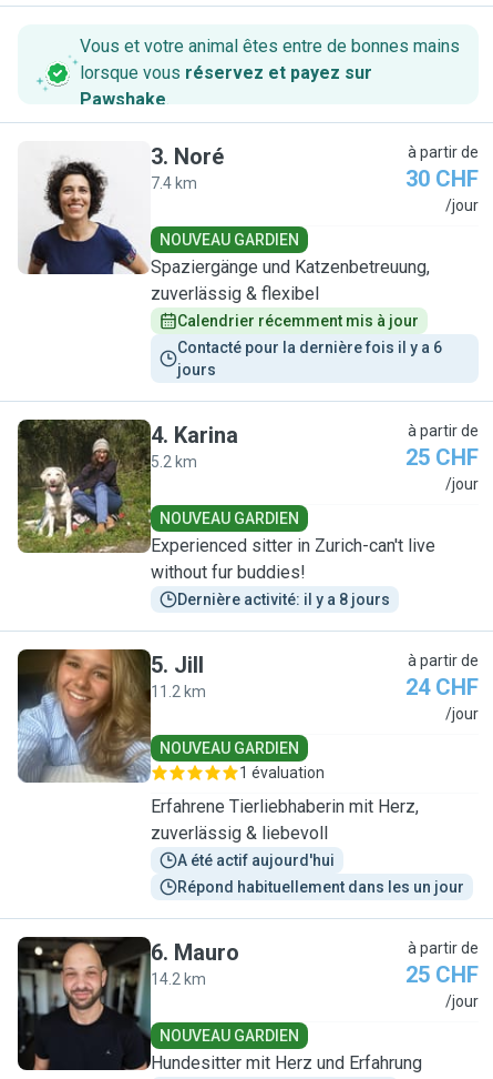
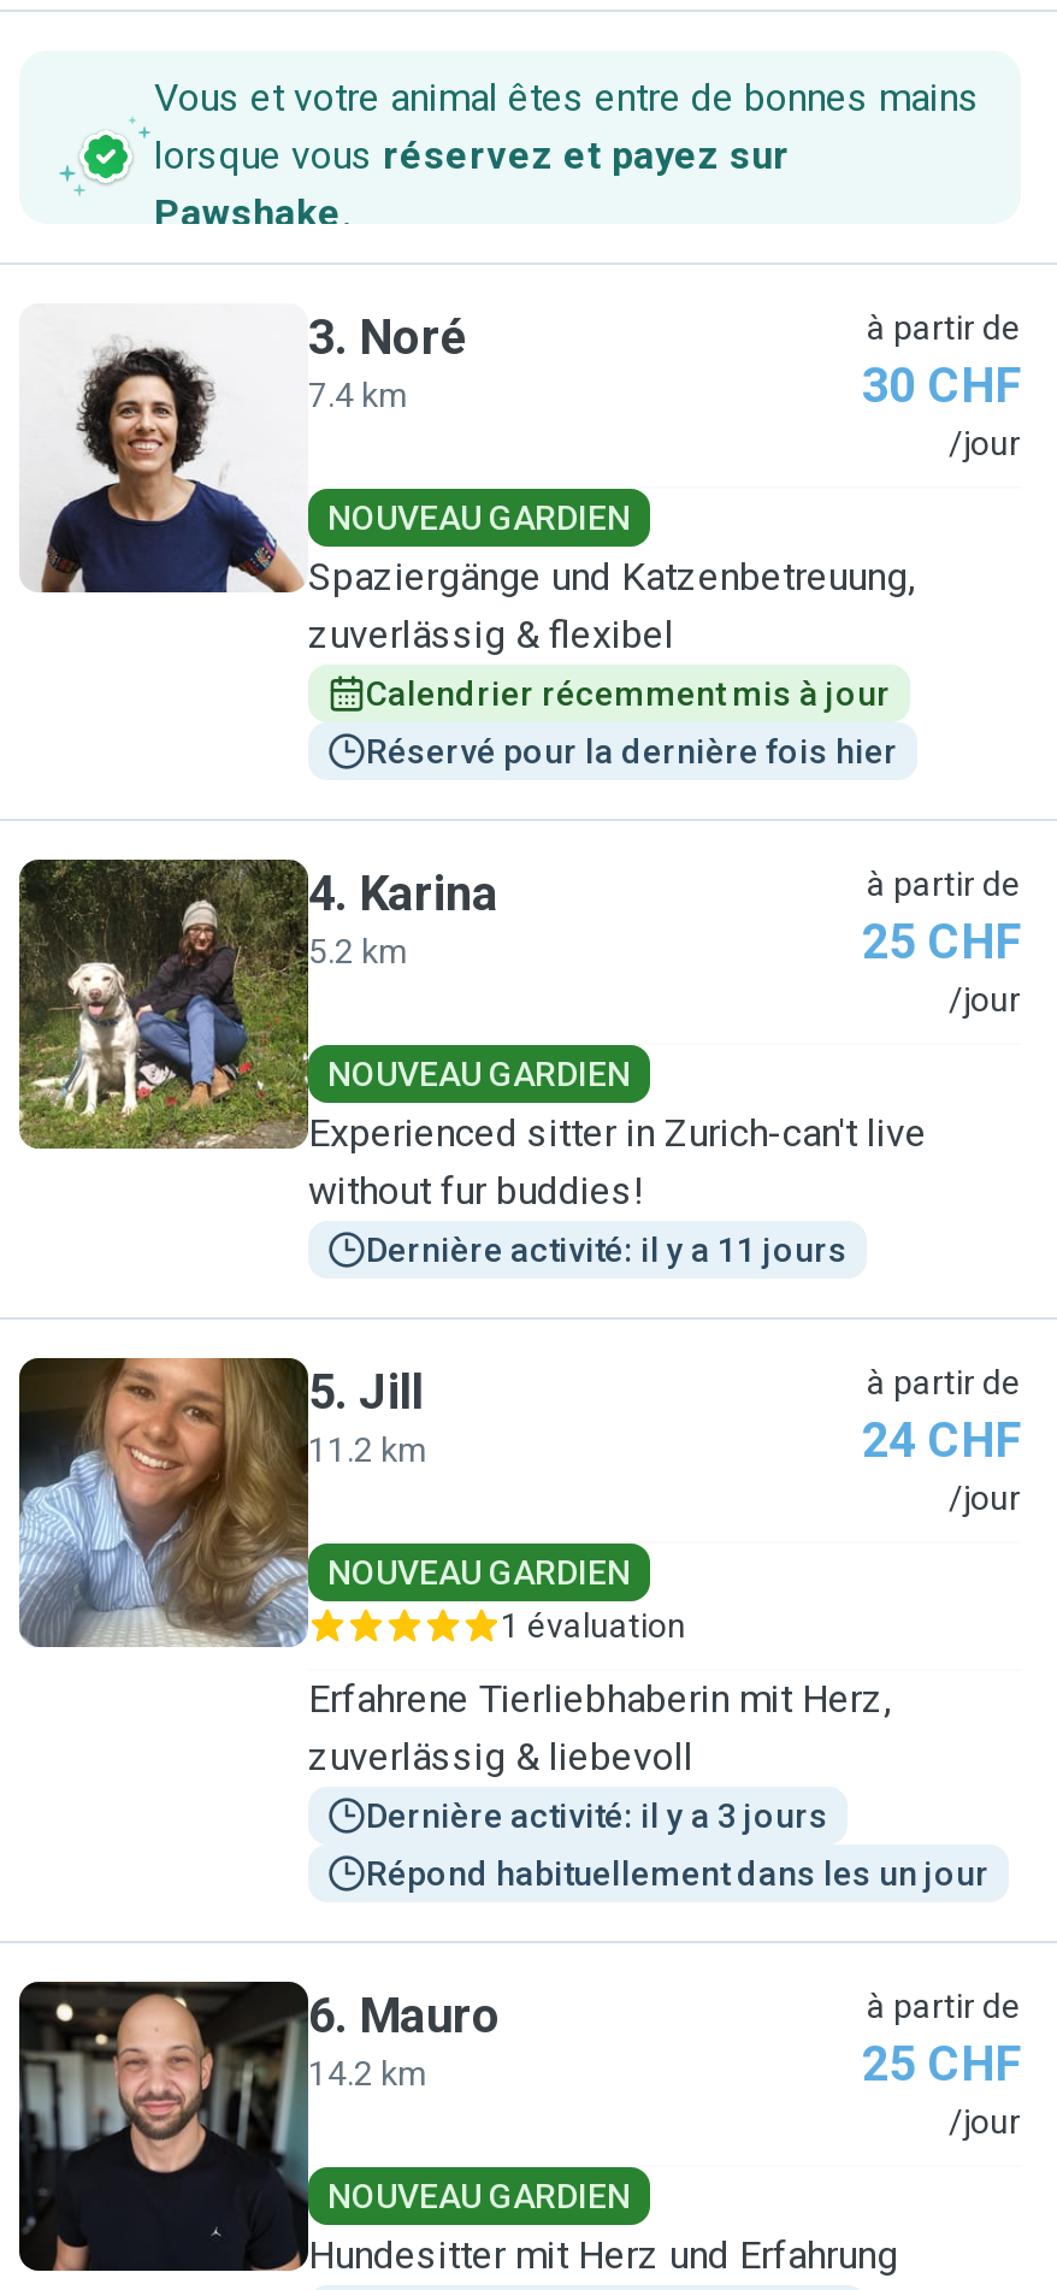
[177,339,445,379] Contacté pour la dernière fois il y a 6 | jours -> [366,732,898,771] Réservé pour la dernière fois hier
[177,591,390,608] Dernière activité: il y a 8 jours -> [366,1230,848,1269] Dernière activité: il y a 11 jours
[177,851,335,869] A été actif aujourd'hui -> [366,1796,828,1835] Dernière activité: il y a 3 jours

